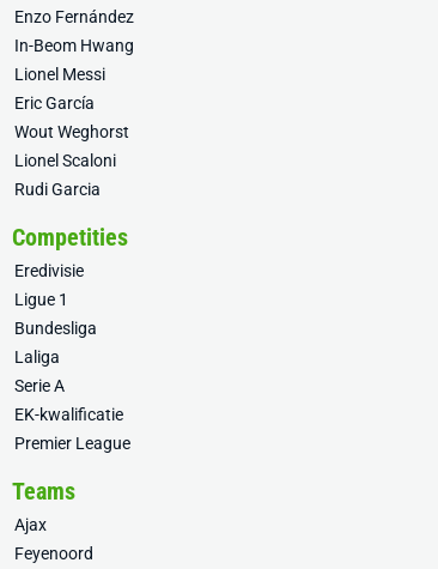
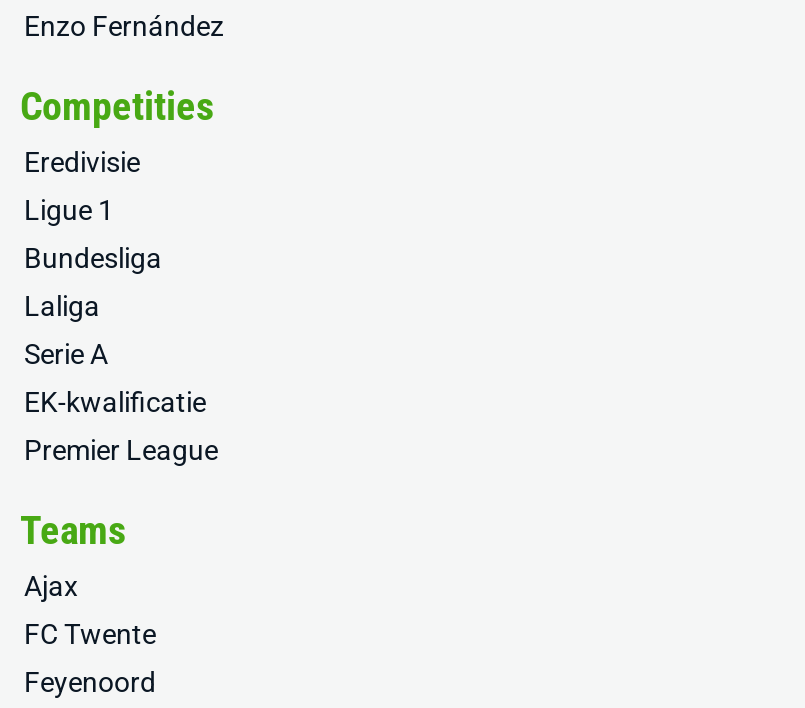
[14,36,134,199] In-Beom Hwang | Lionel Messi | Eric García | Wout Weghorst | Lionel Scaloni | Rudi Garcia -> none
moved [12,223,130,535] -> [20,83,218,603]: Competities | Eredivisie | Ligue 1 | ... | Teams | Ajax
none -> [24,619,156,651] FC Twente

